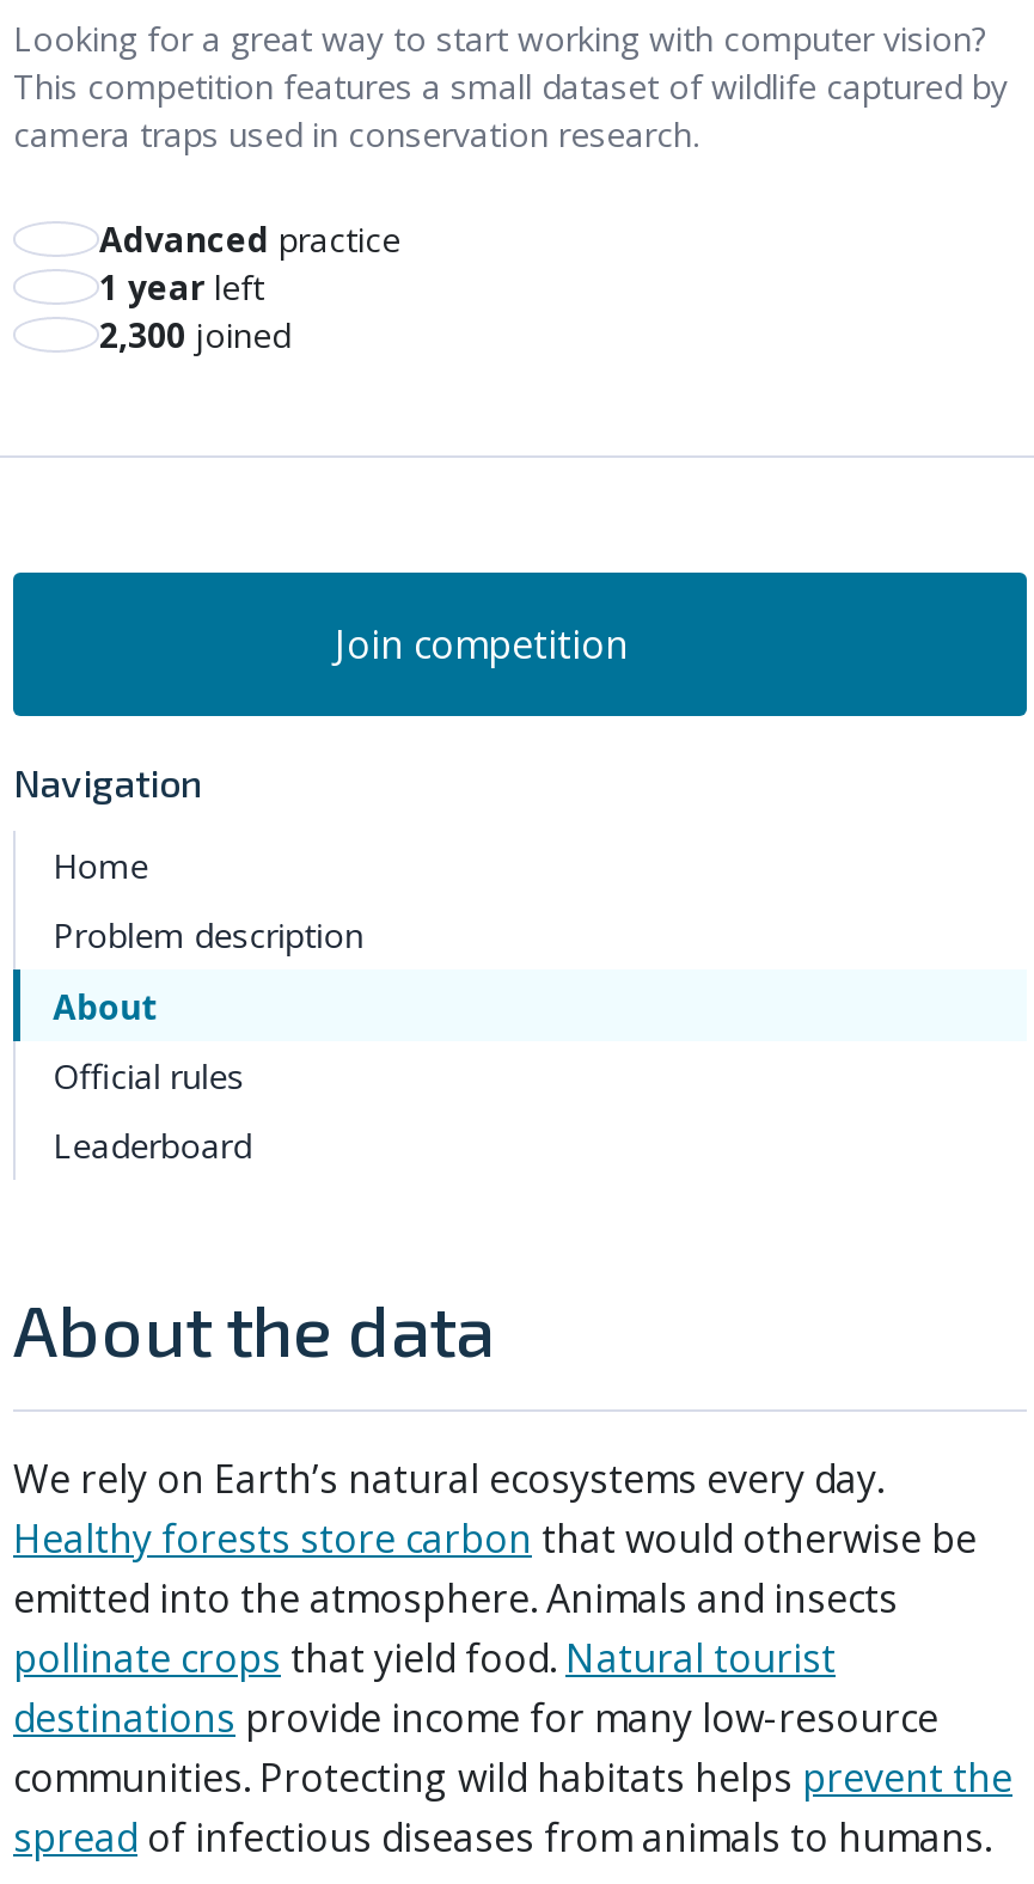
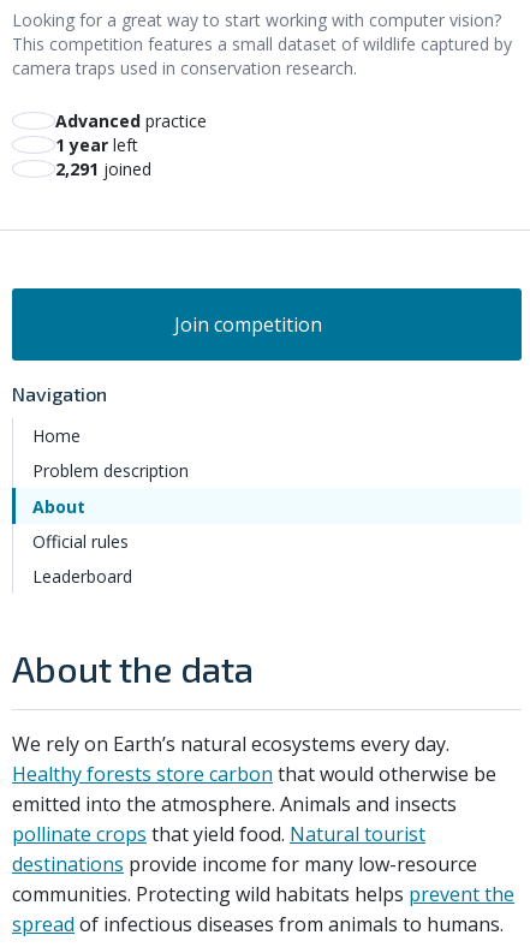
[99,311,290,356] 2,300 joined -> [55,157,151,180] 2,291 joined

